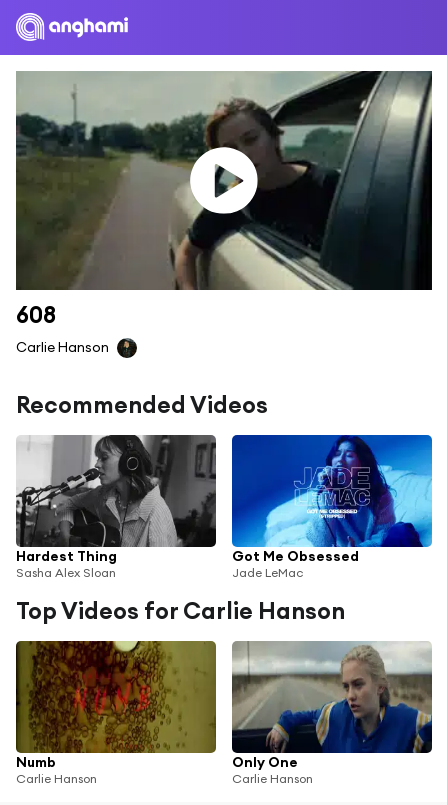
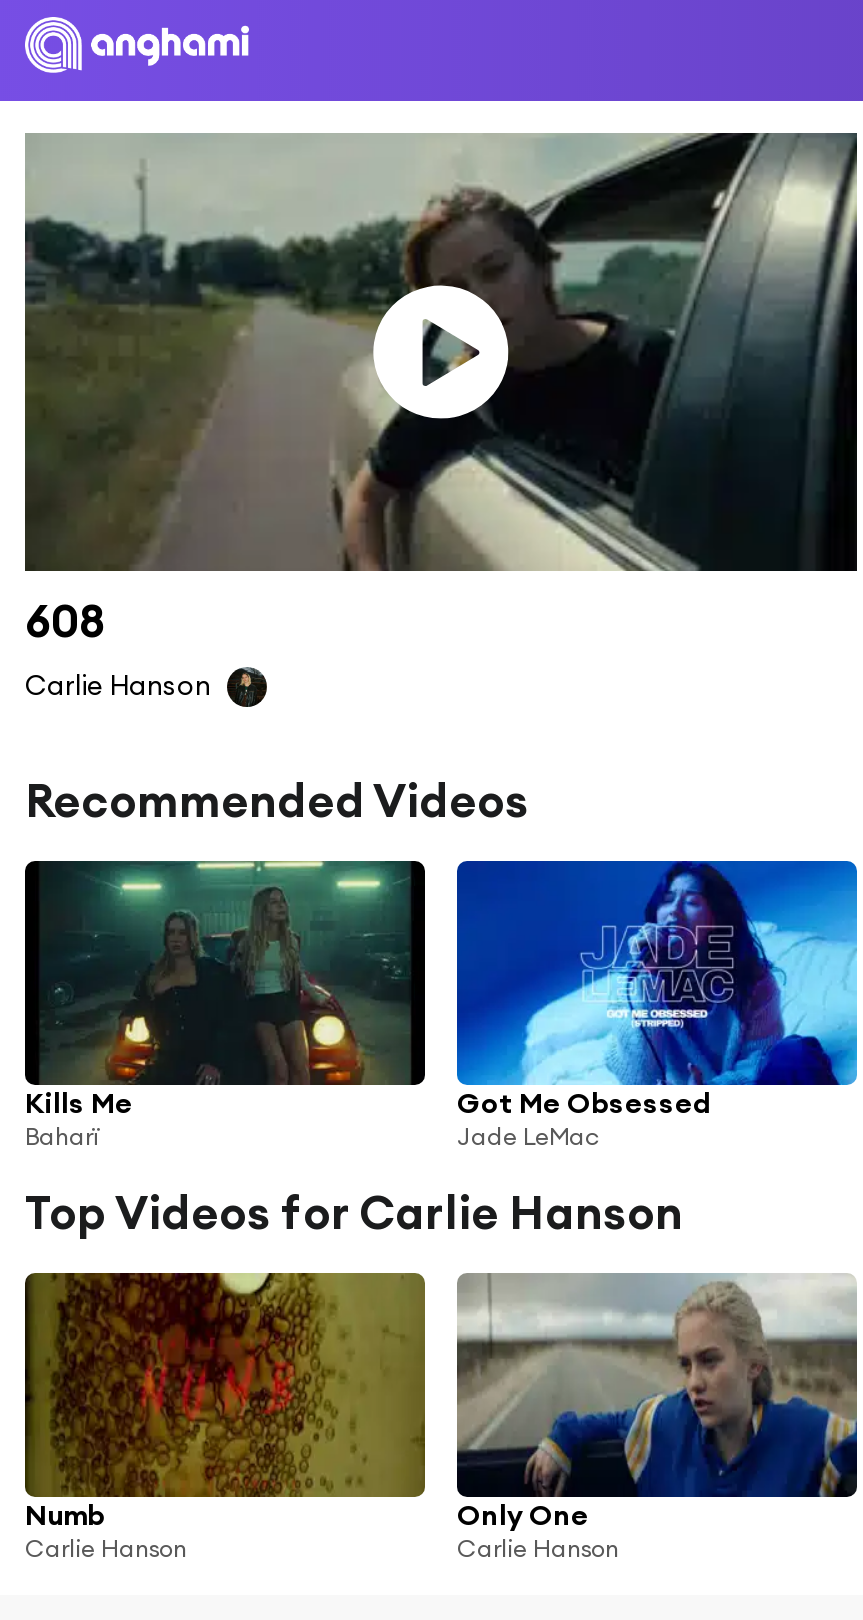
[16,435,217,580] [image] | Hardest Thing | Sasha Alex Sloan -> [23,859,427,1151] [image] | Kills Me | Baharï

